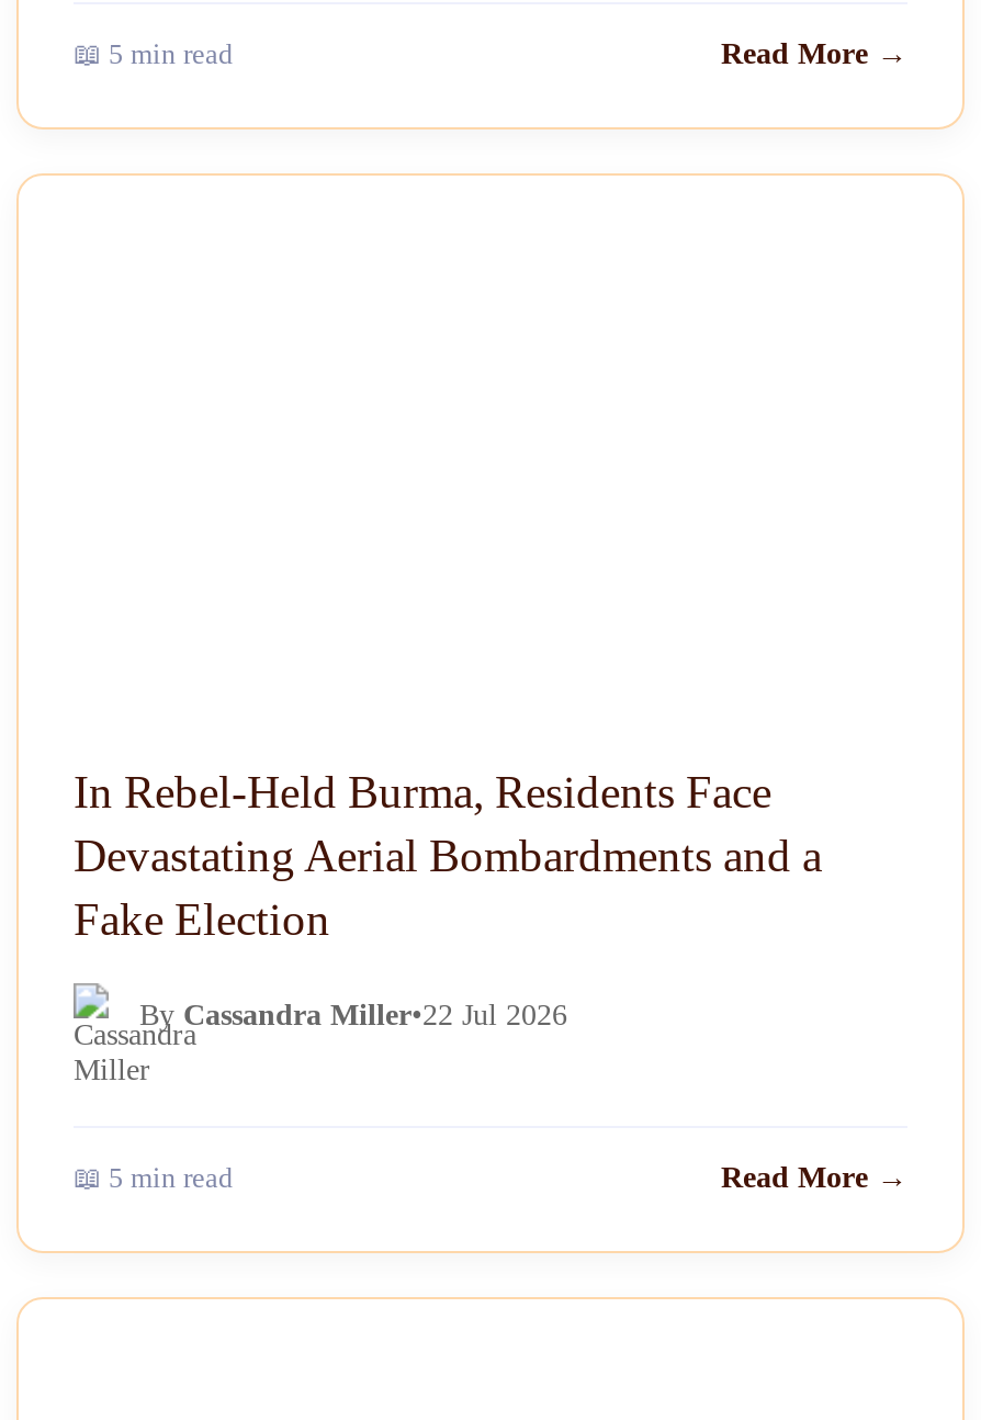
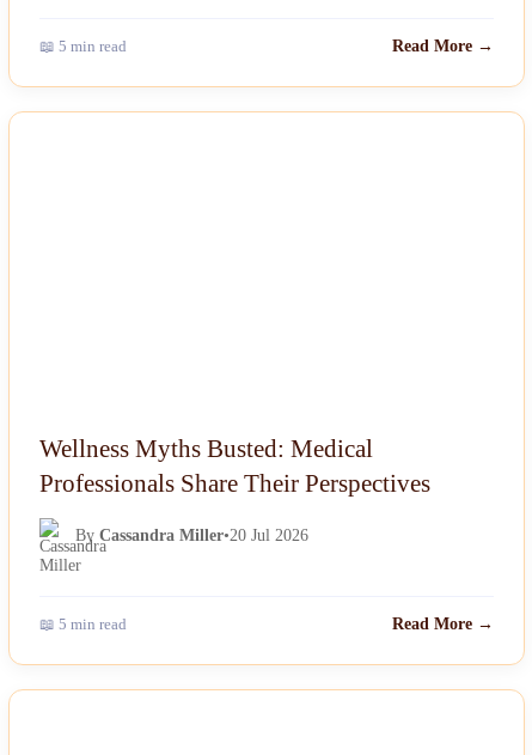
[74,766,822,944] In Rebel-Held Burma, Residents Face | Devastating Aerial Bombardments and a | Fake Election -> [39,435,430,497] Wellness Myths Busted: Medical | Professionals Share Their Perspectives
[139,999,567,1032] By Cassandra Miller•22 Jul 2026 -> [75,527,308,545] By Cassandra Miller•20 Jul 2026

